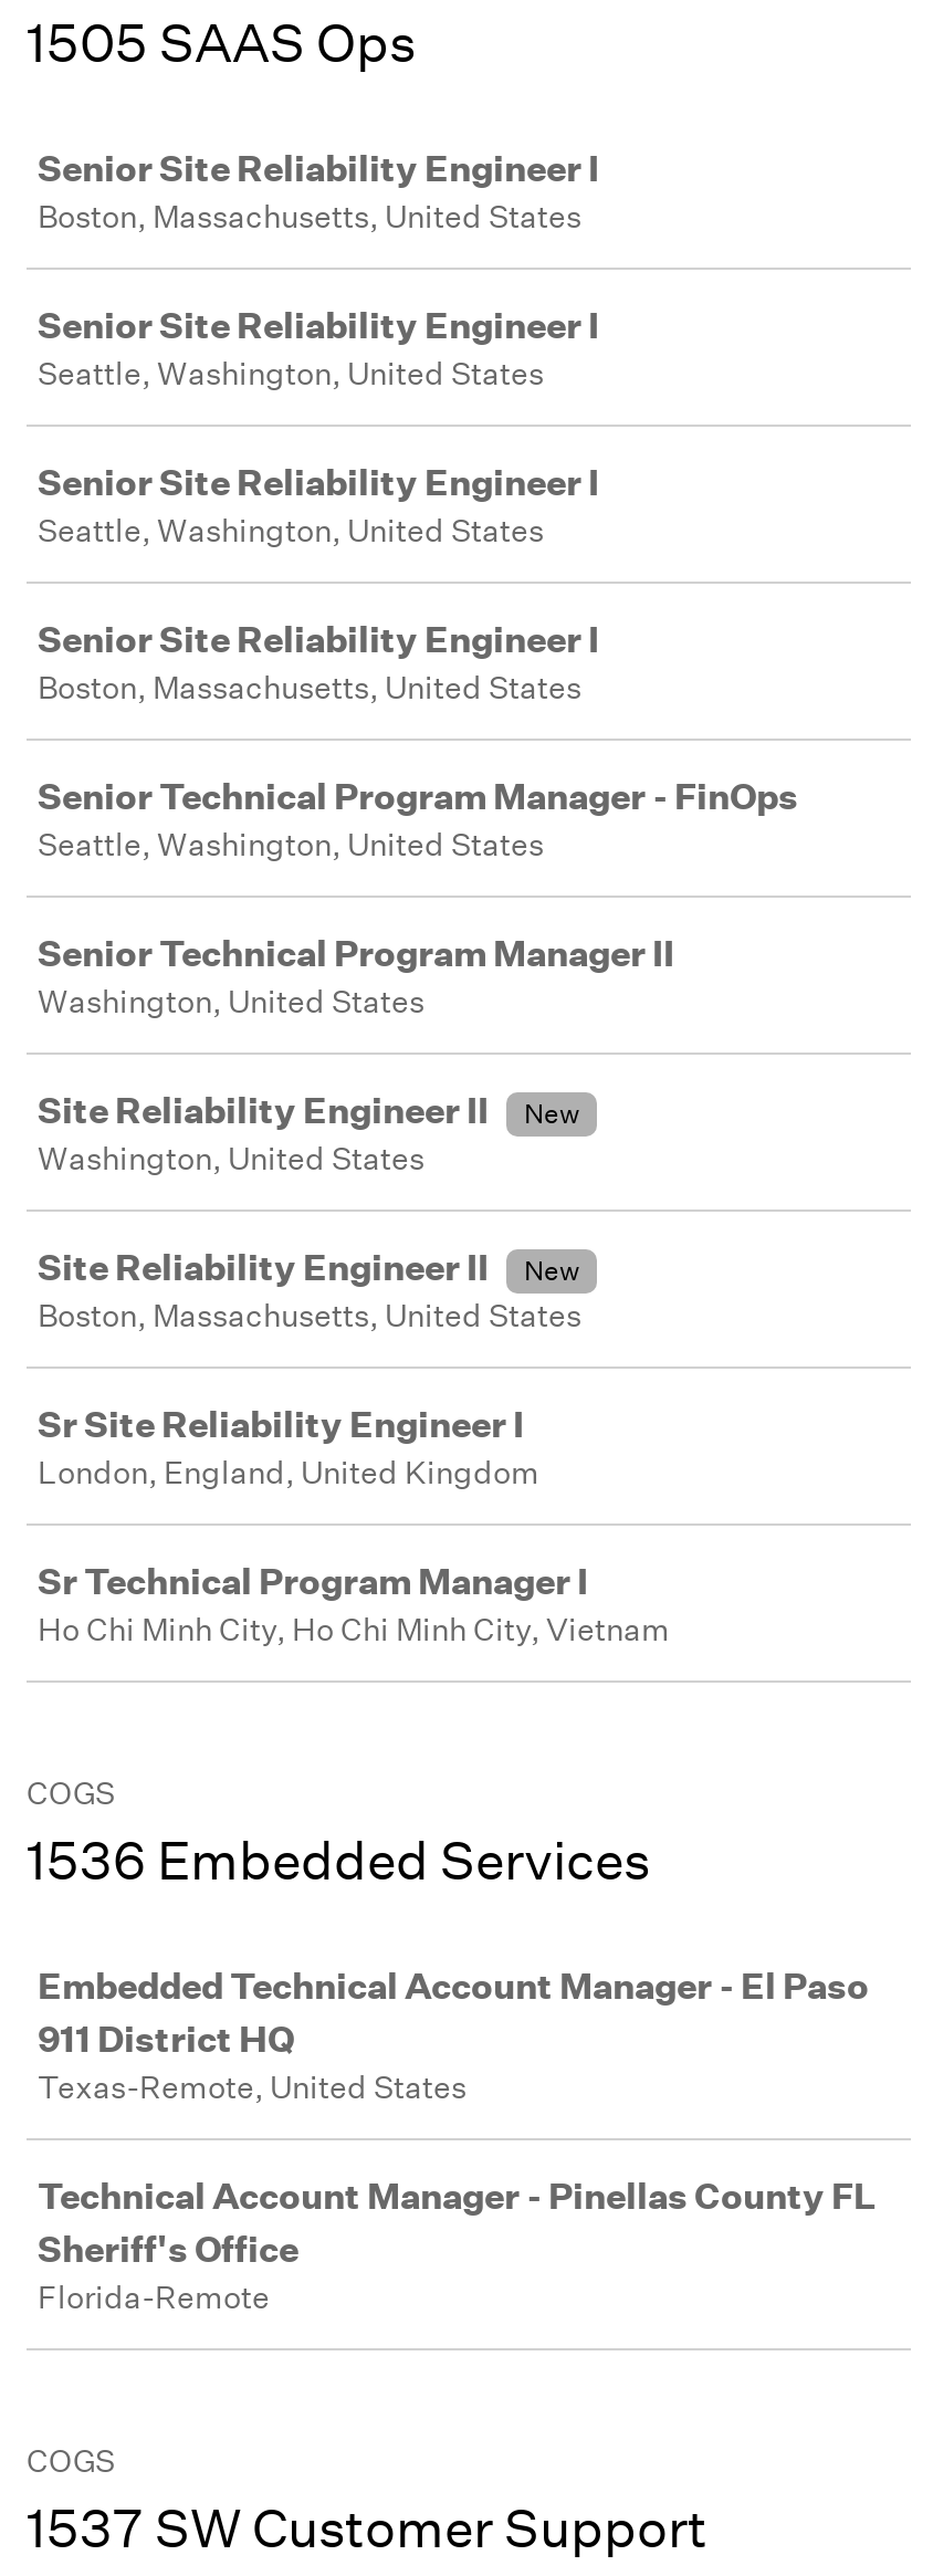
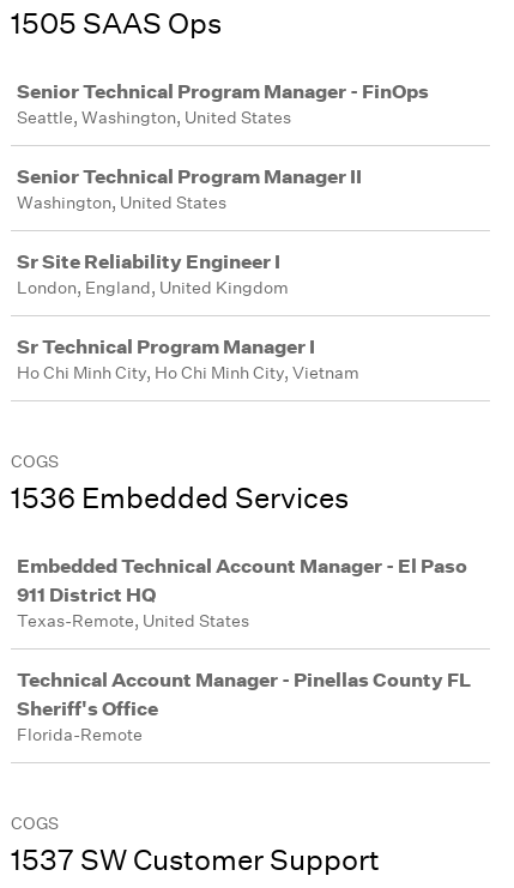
[38,146,599,708] Senior Site Reliability Engineer I | Boston, Massachusetts, United States | Senior Site Reliability Engineer I | Seattle, Washington, United States | Senior Site Reliability Engineer I | Seattle, Washington, United States | Senior Site Reliability Engineer I | Boston, Massachusetts, United States -> none
[38,1088,581,1336] Site Reliability Engineer II | New | Washington, United States | Site Reliability Engineer II | New | Boston, Massachusetts, United States -> none

